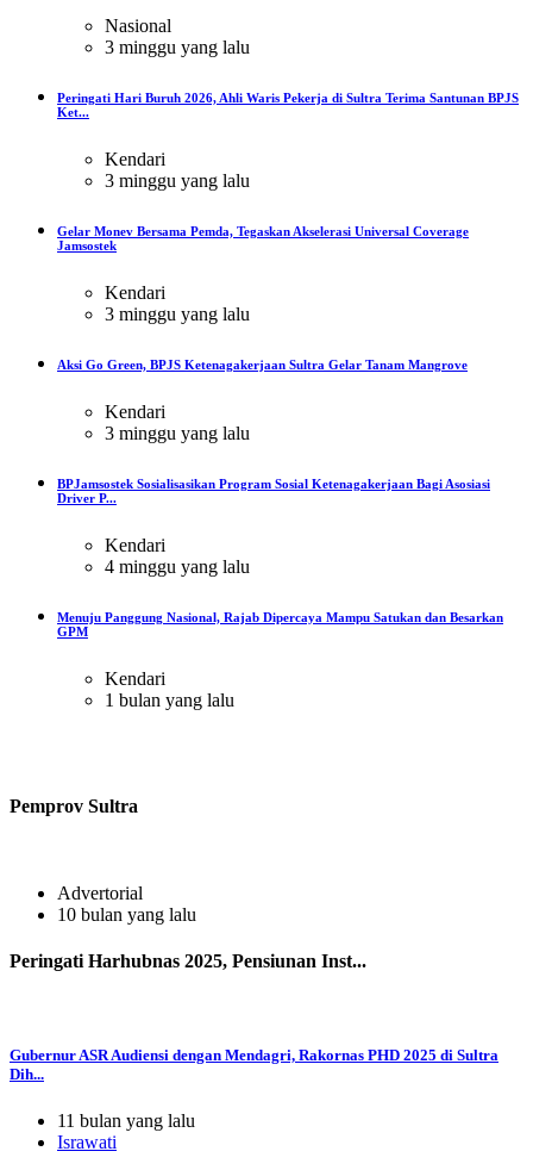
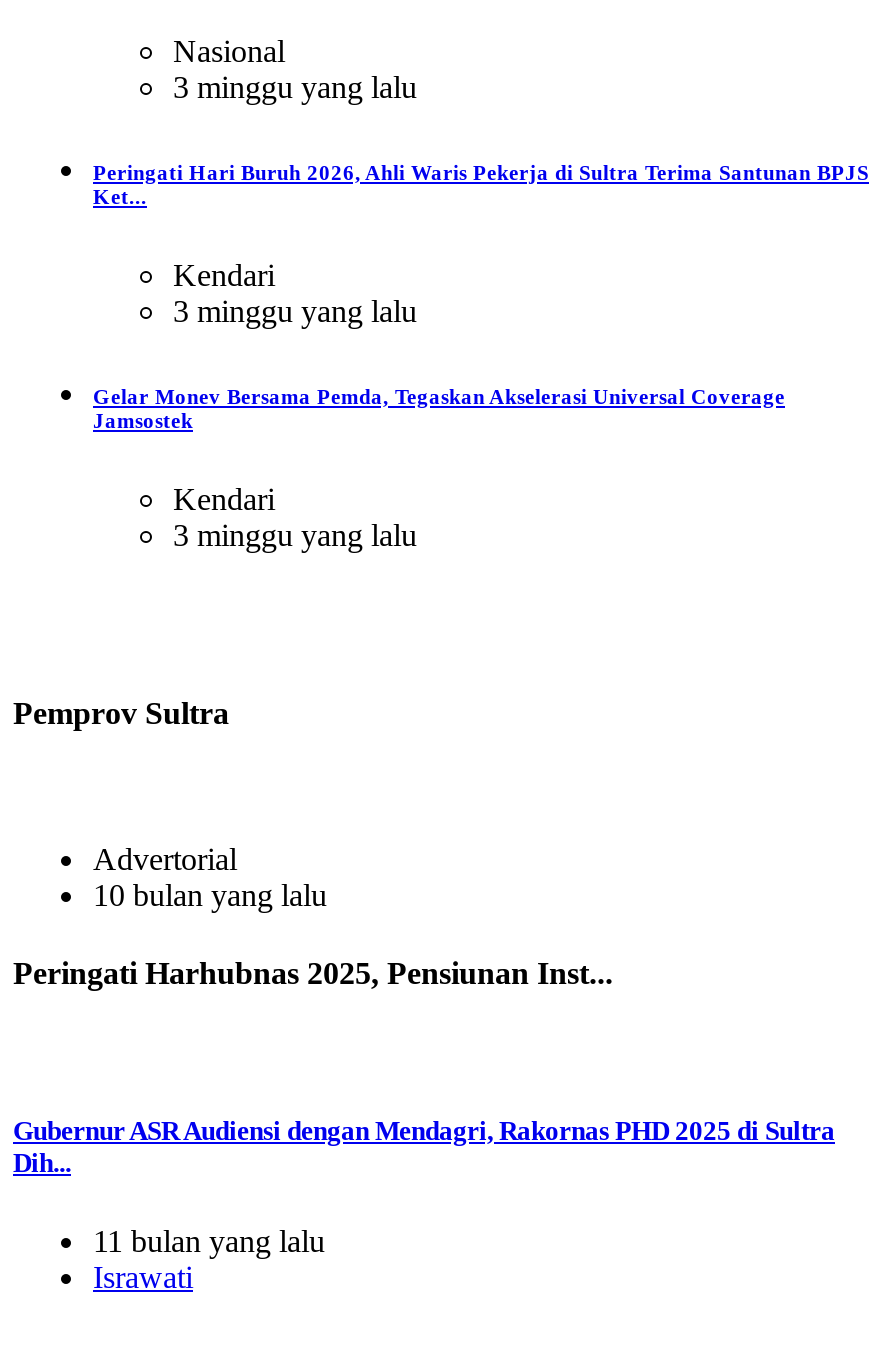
[57,357,503,710] Aksi Go Green, BPJS Ketenagakerjaan Sultra Gelar Tanam Mangrove | Kendari | 3 minggu yang lalu | BPJamsostek Sosialisasikan Program Sosial Ketenagakerjaan Bagi Asosiasi | Driver P... | Kendari | 4 minggu yang lalu | Menuju Panggung Nasional, Rajab Dipercaya Mampu Satukan dan Besarkan | GPM | Kendari | 1 bulan yang lalu -> none

